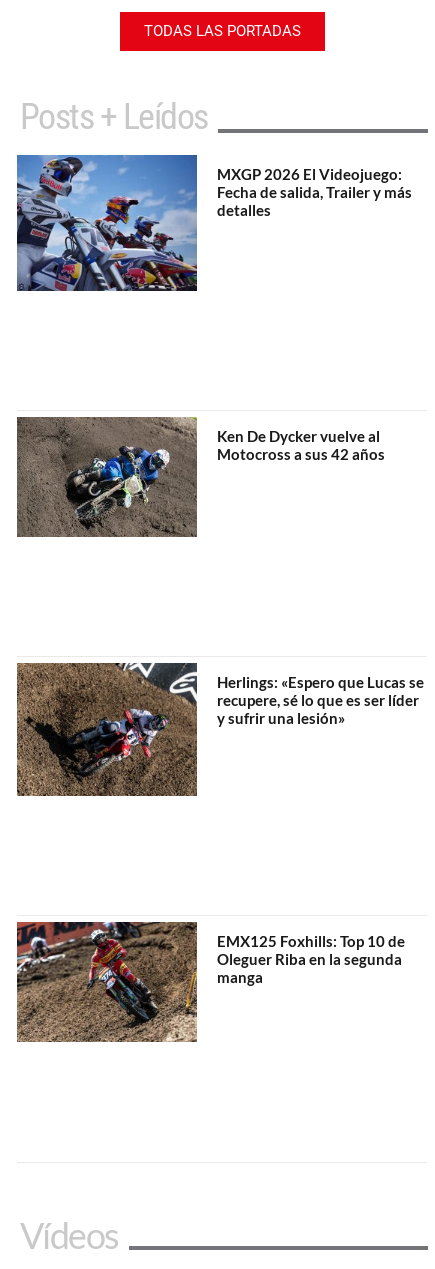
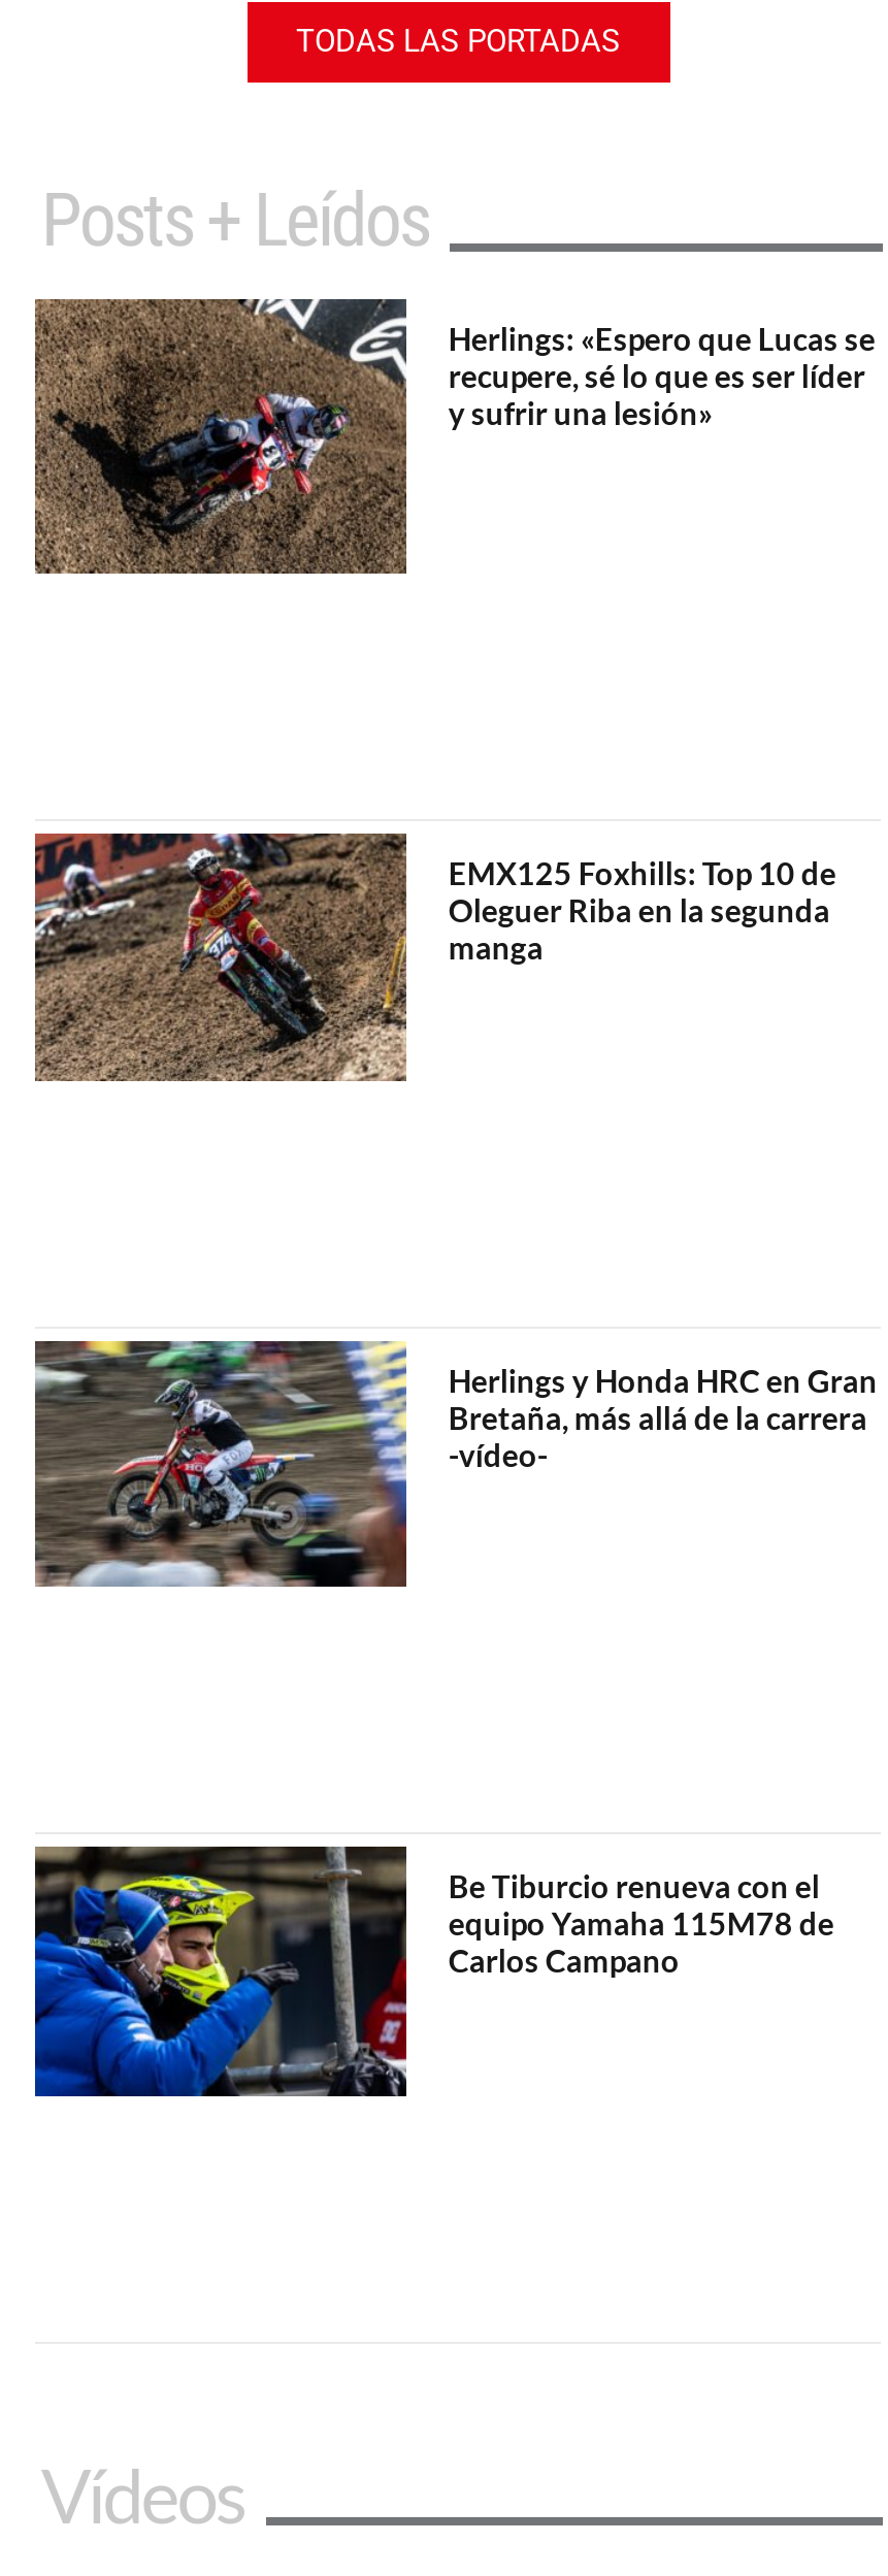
[16,154,412,292] [image] | MXGP 2026 El Videojuego: | Fecha de salida, Trailer y más | detalles -> none
[17,416,385,538] [image] | Ken De Dycker vuelve al | Motocross a sus 42 años -> none
moved [15,662,424,986] -> [31,295,875,964]: [image] | Herlings: «Espero que Lucas se | recupere, sé lo que es ser líder | y sufrir una lesión» | EMX125 Foxhills: Top 10 de | Oleguer Riba en la segunda | manga
none -> [33,1845,834,2098] [image] | Be Tiburcio renueva con el | equipo Yamaha 115M78 de | Carlos Campano
none -> [35,1339,877,1587] [image] | Herlings y Honda HRC en Gran | Bretaña, más allá de la carrera | -vídeo-

